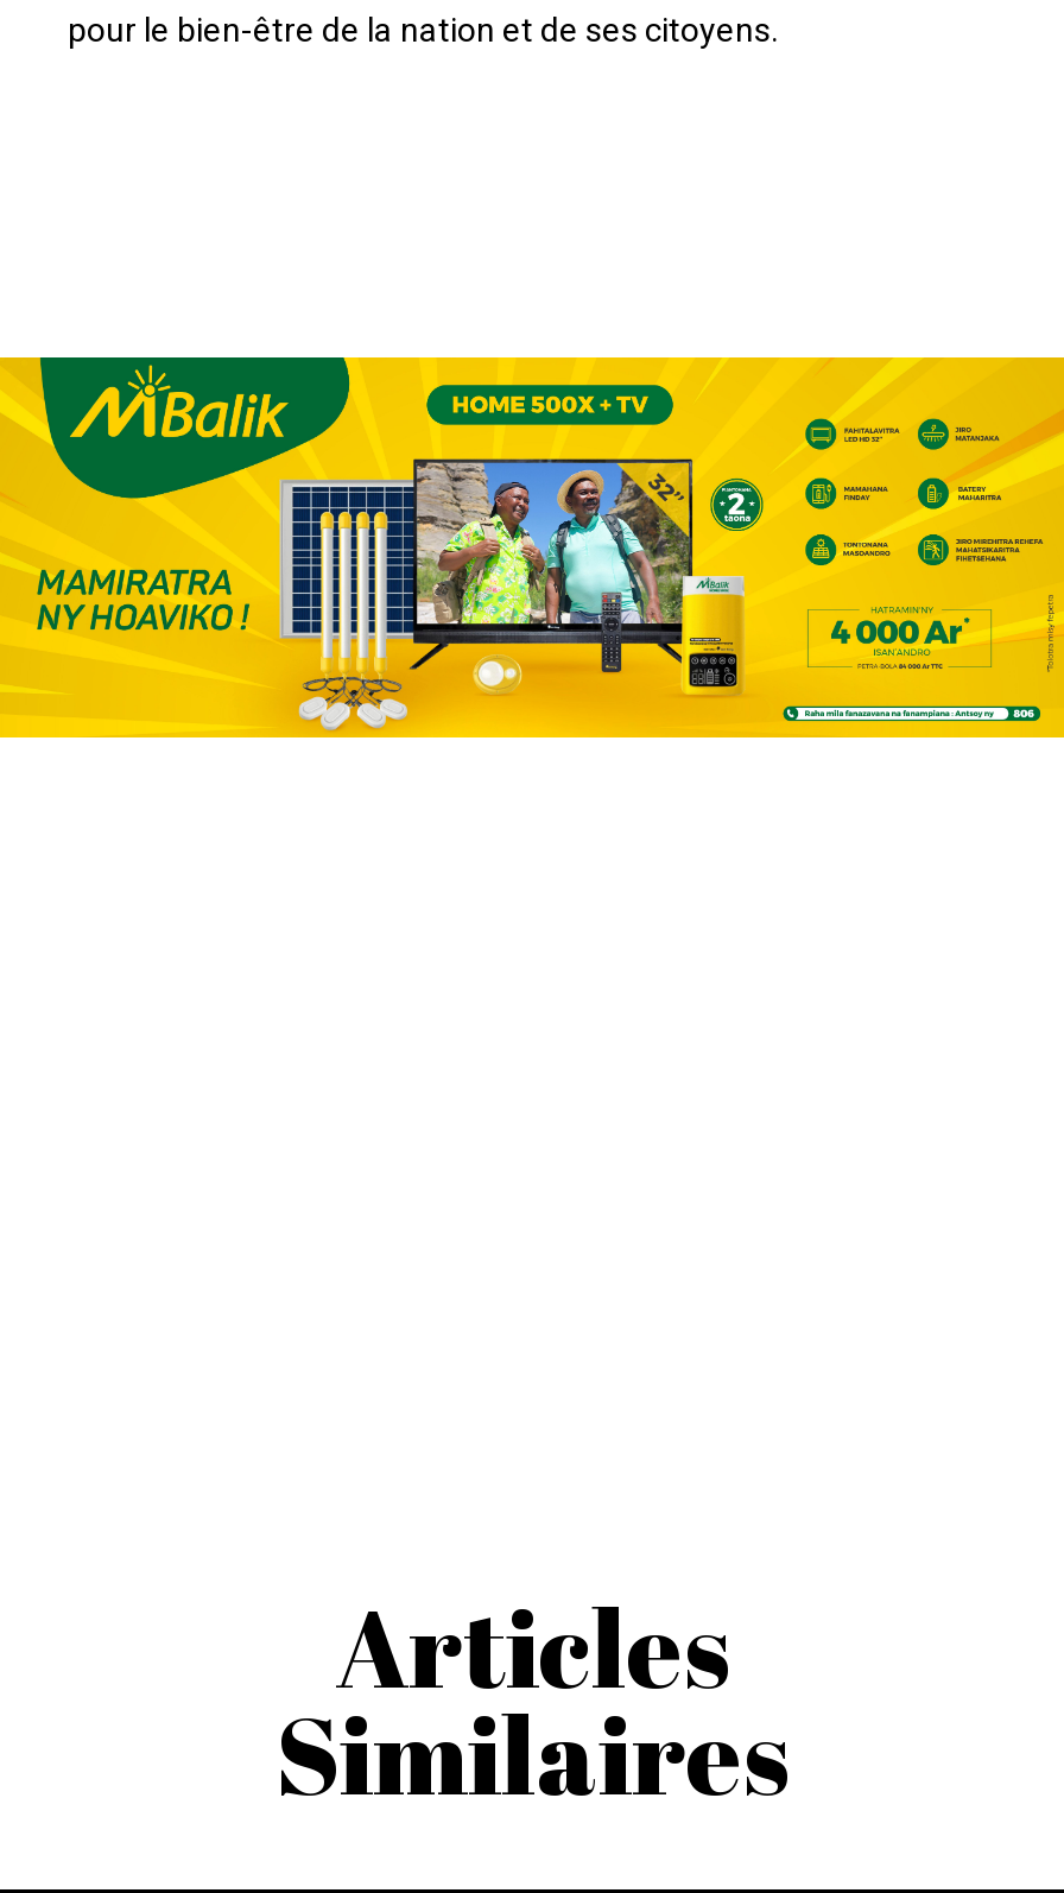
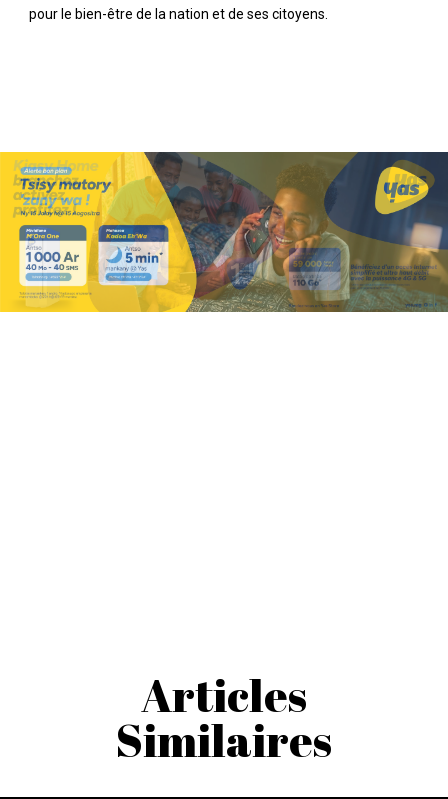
[7,355,1057,740] [image] -> [3,151,445,313] [image]

